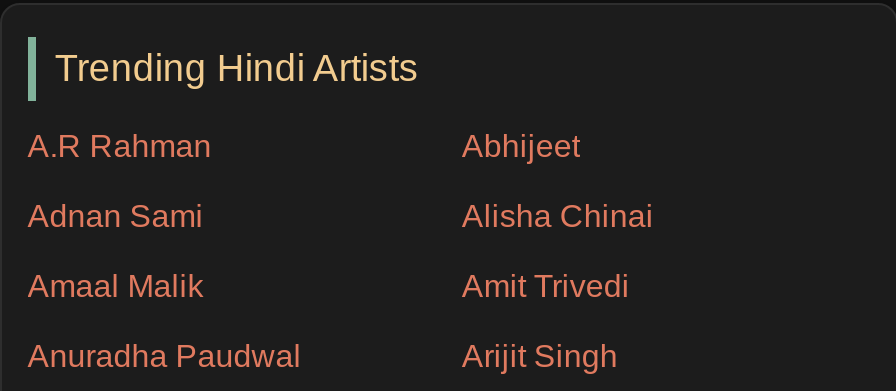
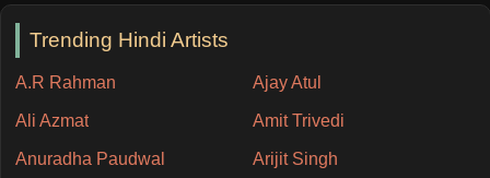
[28,130,654,304] Abhijeet | Adnan Sami | Alisha Chinai | Amaal Malik -> [15,73,321,130] Ajay Atul | Ali Azmat

